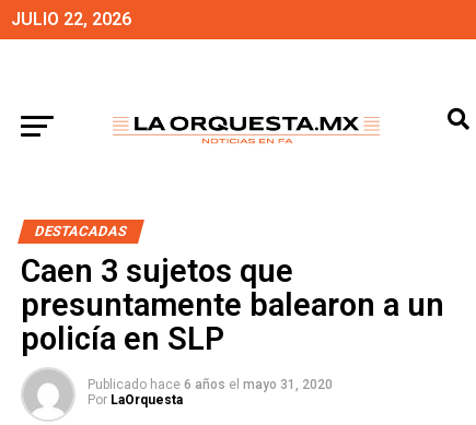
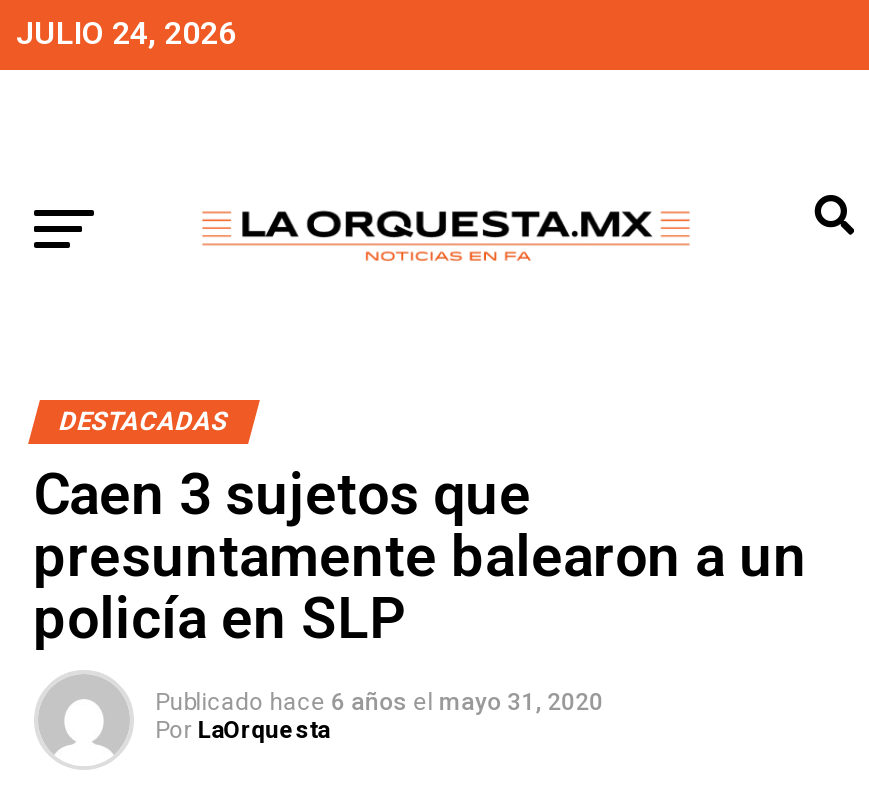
[11,9,131,29] JULIO 22, 2026 -> [16,14,236,52] JULIO 24, 2026

